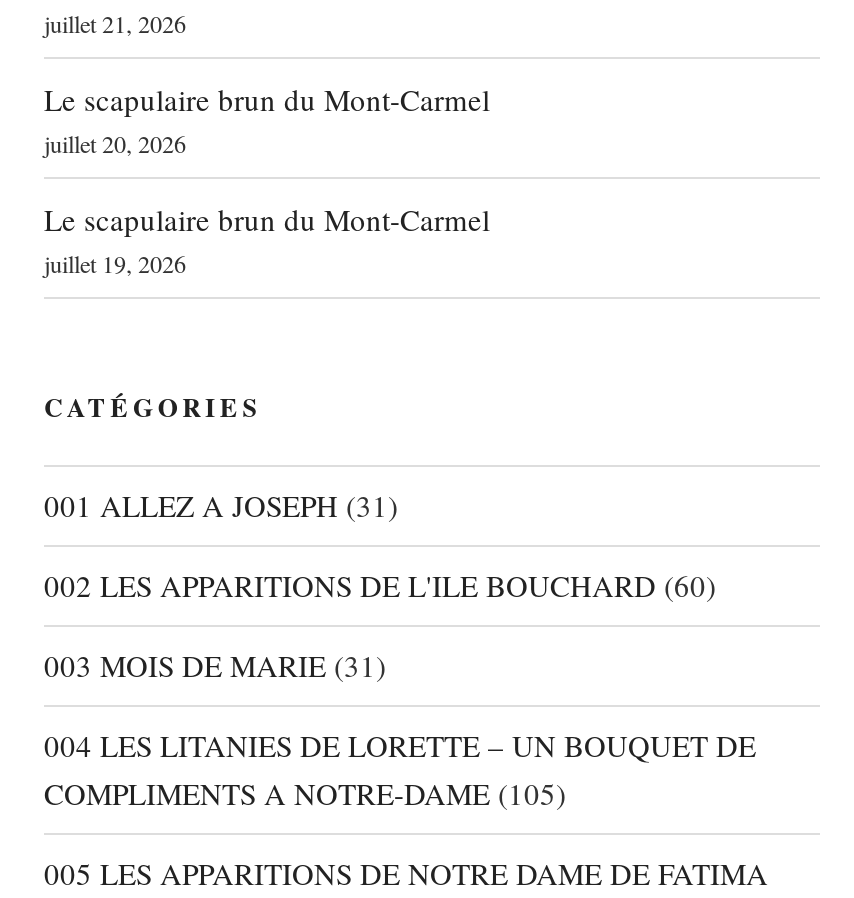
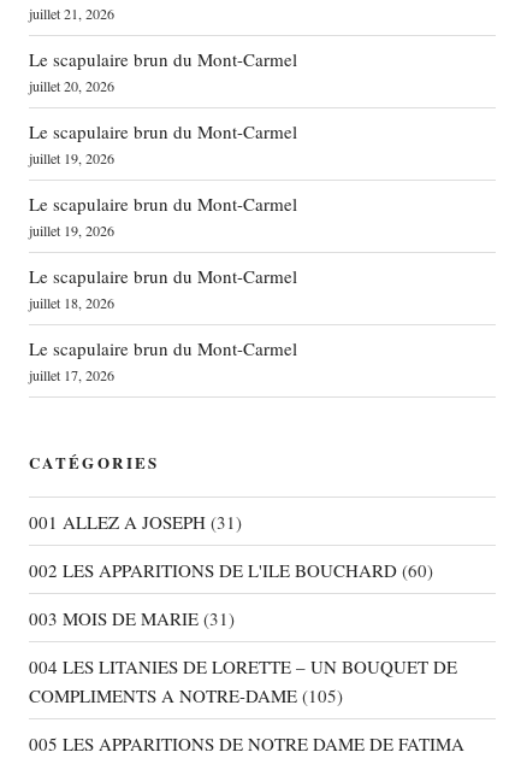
none -> [29,192,297,385] Le scapulaire brun du Mont-Carmel | juillet 19, 2026 | Le scapulaire brun du Mont-Carmel | juillet 18, 2026 | Le scapulaire brun du Mont-Carmel | juillet 17, 2026

